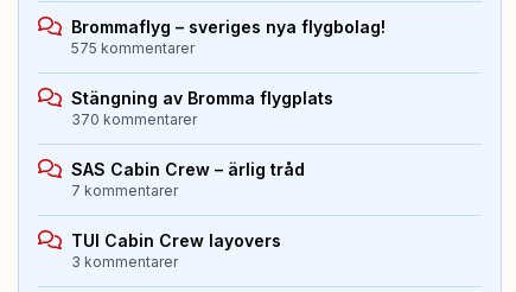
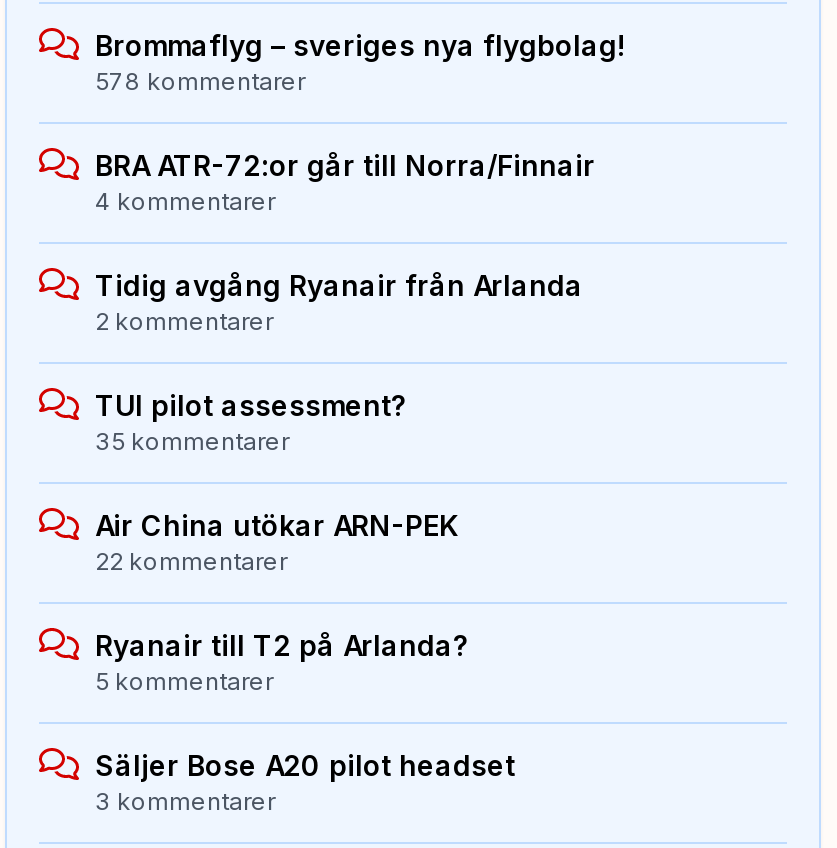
[71,39,333,250] 575 kommentarer | Stängning av Bromma flygplats | 370 kommentarer | SAS Cabin Crew – ärlig tråd | 7 kommentarer | TUI Cabin Crew layovers -> [95,66,595,782] 578 kommentarer | BRA ATR-72:or går till Norra/Finnair | 4 kommentarer | Tidig avgång Ryanair från Arlanda | 2 kommentarer | TUI pilot assessment? | 35 kommentarer | Air China utökar ARN-PEK | 22 kommentarer | Ryanair till T2 på Arlanda? | 5 kommentarer | Säljer Bose A20 pilot headset

